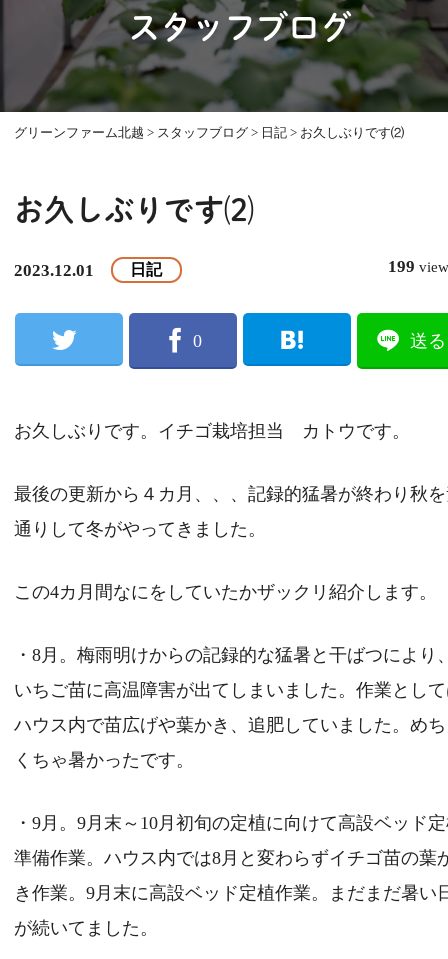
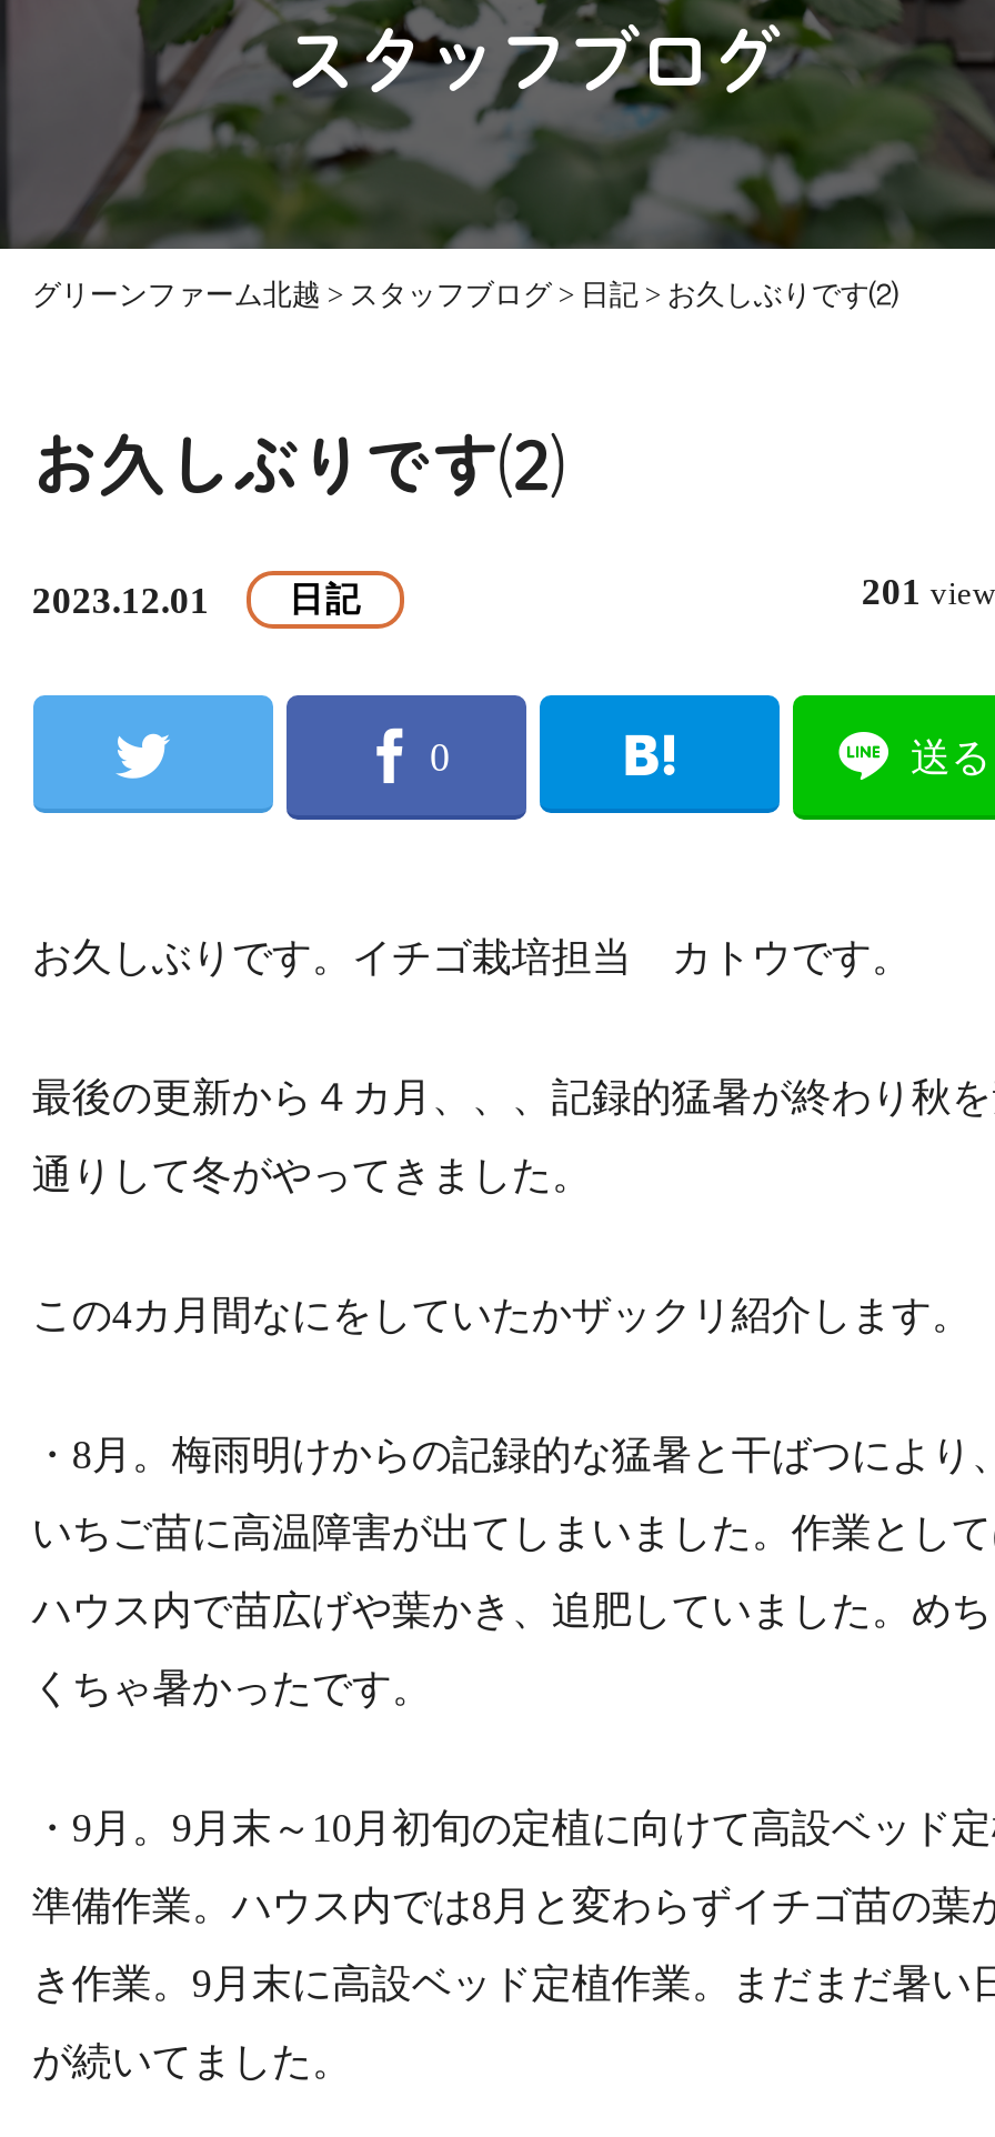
[388,257,448,276] 199 view -> [861,571,995,613] 201 view

